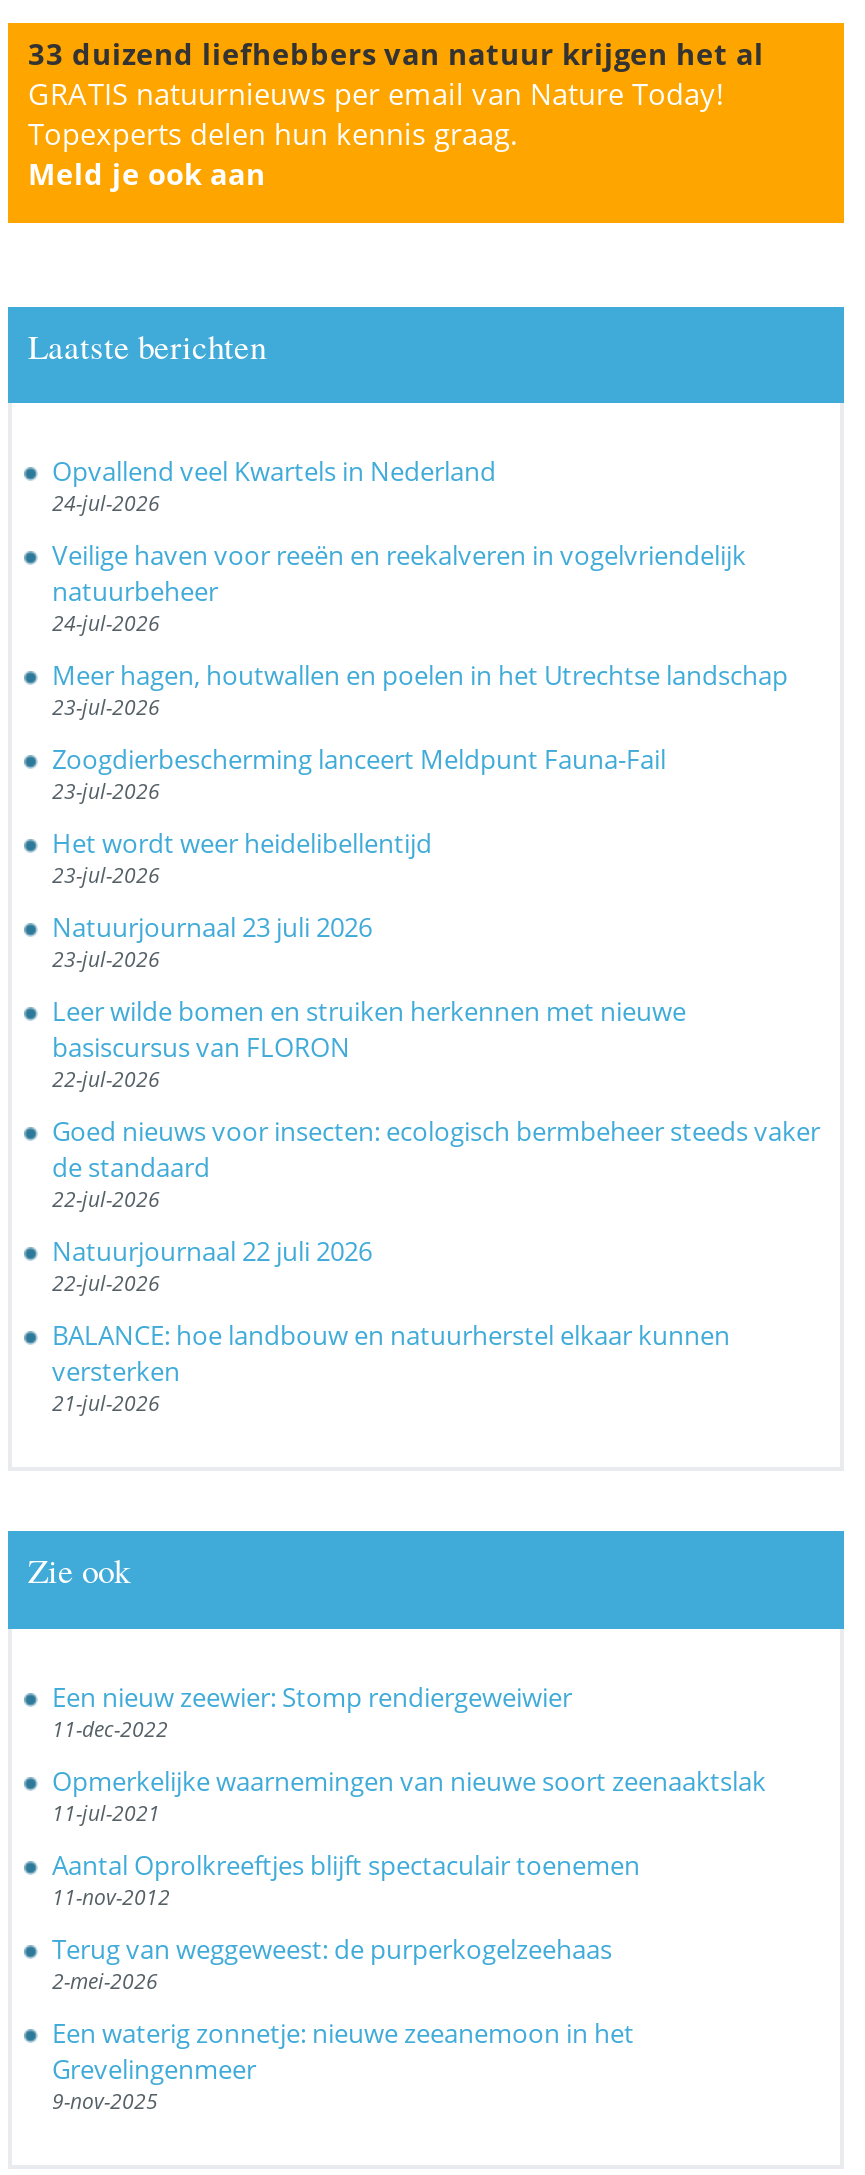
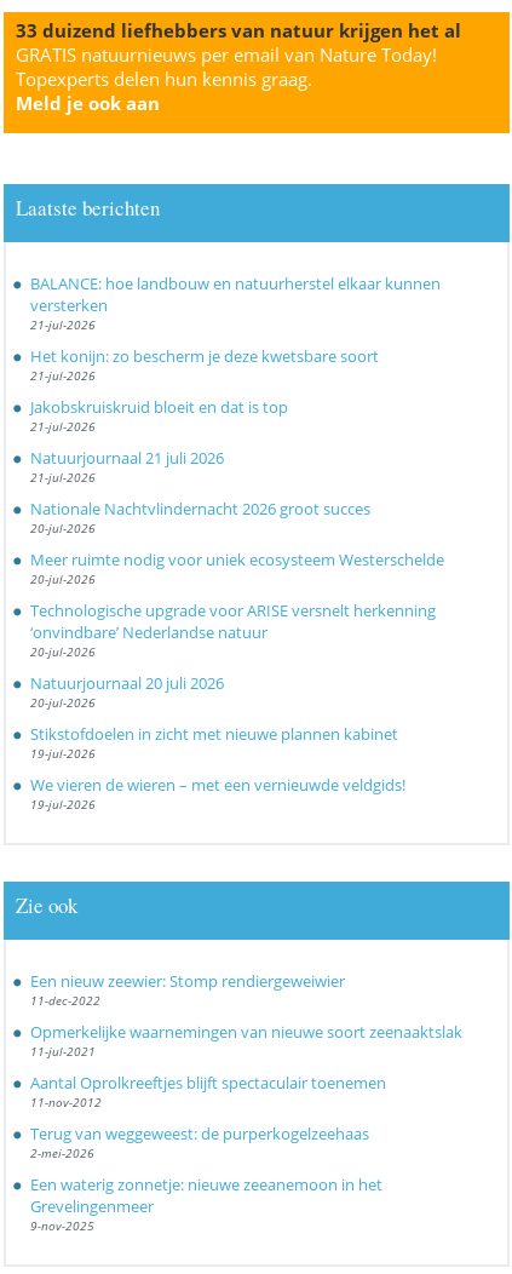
[52,454,820,1298] Opvallend veel Kwartels in Nederland | 24-jul-2026 | Veilige haven voor reeën en reekalveren in vogelvriendelijk | natuurbeheer | 24-jul-2026 | Meer hagen, houtwallen en poelen in het Utrechtse landschap | 23-jul-2026 | Zoogdierbescherming lanceert Meldpunt Fauna-Fail | 23-jul-2026 | Het wordt weer heidelibellentijd | 23-jul-2026 | Natuurjournaal 23 juli 2026 | 23-jul-2026 | Leer wilde bomen en struiken herkennen met nieuwe | basiscursus van FLORON | 22-jul-2026 | Goed nieuws voor insecten: ecologisch bermbeheer steeds vaker | de standaard | 22-jul-2026 | Natuurjournaal 22 juli 2026 | 22-jul-2026 -> none
moved [52,1318,730,1418] -> [30,272,441,333]: BALANCE: hoe landbouw en natuurherstel elkaar kunnen | versterken | 21-jul-2026
none -> [30,345,444,813] Het konijn: zo bescherm je deze kwetsbare soort | 21-jul-2026 | Jakobskruiskruid bloeit en dat is top | 21-jul-2026 | Natuurjournaal 21 juli 2026 | 21-jul-2026 | Nationale Nachtvlindernacht 2026 groot succes | 20-jul-2026 | Meer ruimte nodig voor uniek ecosysteem Westerschelde | 20-jul-2026 | Technologische upgrade voor ARISE versnelt herkenning | ‘onvindbare’ Nederlandse natuur | 20-jul-2026 | Natuurjournaal 20 juli 2026 | 20-jul-2026 | Stikstofdoelen in zicht met nieuwe plannen kabinet | 19-jul-2026 | We vieren de wieren – met een vernieuwde veldgids! | 19-jul-2026

